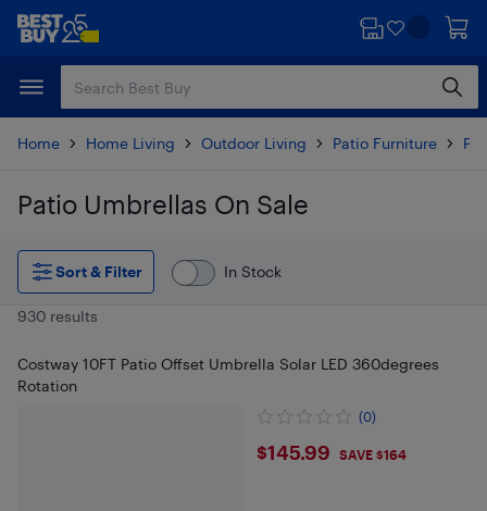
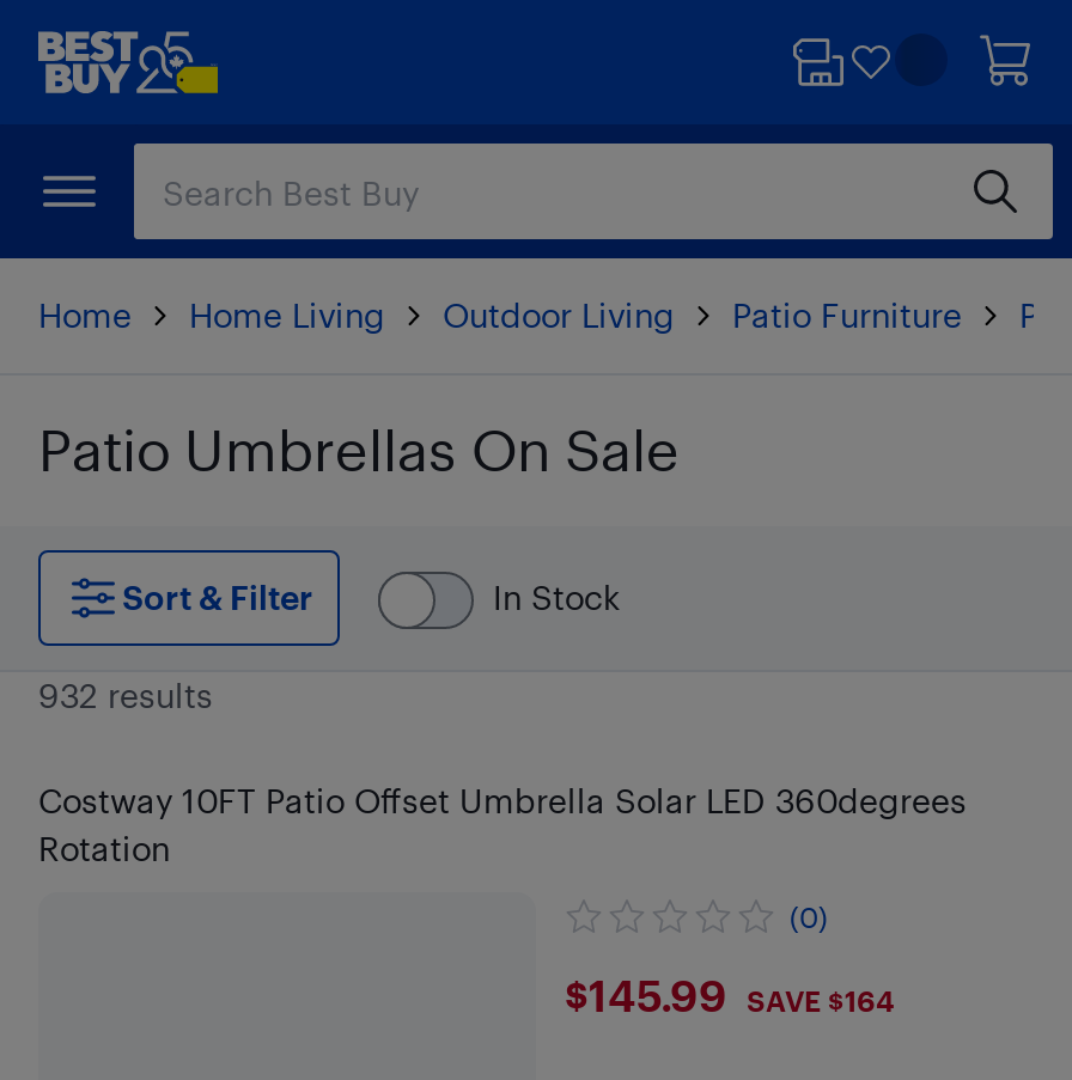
[17,307,98,325] 930 results -> [38,675,213,715] 932 results

